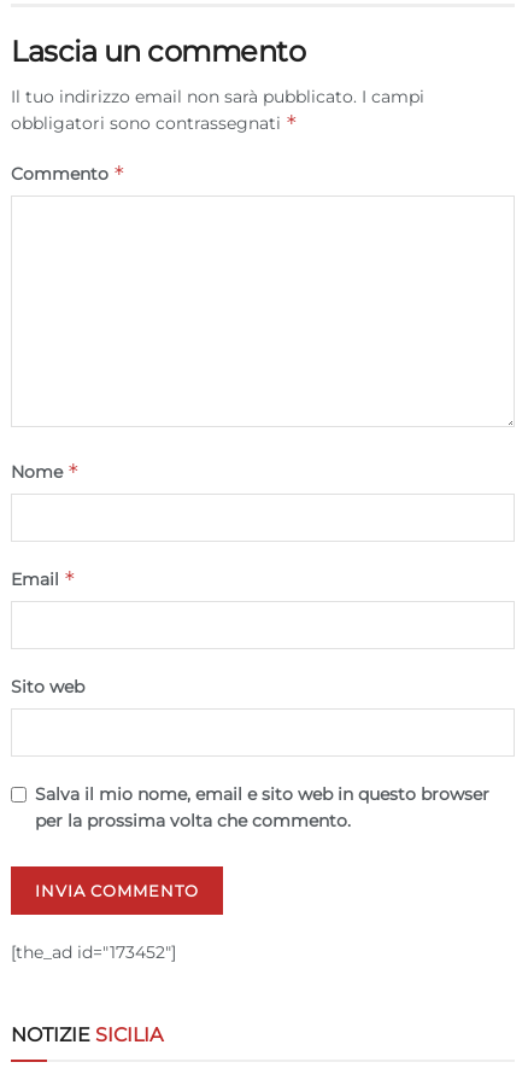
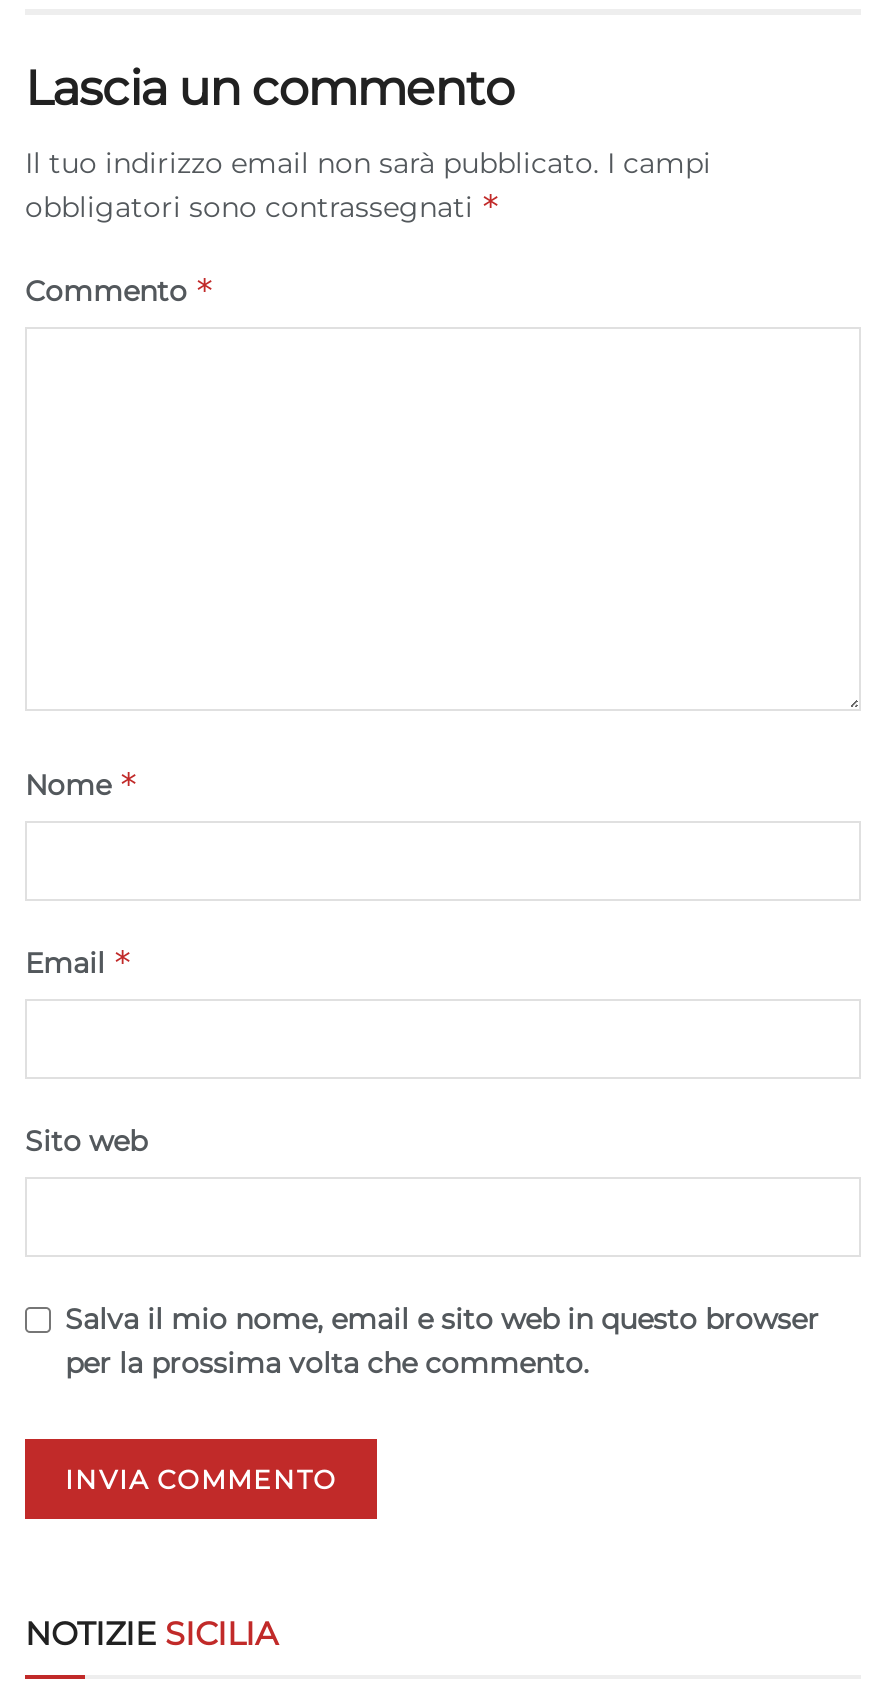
[11,941,176,963] [the_ad id="173452"] -> none

